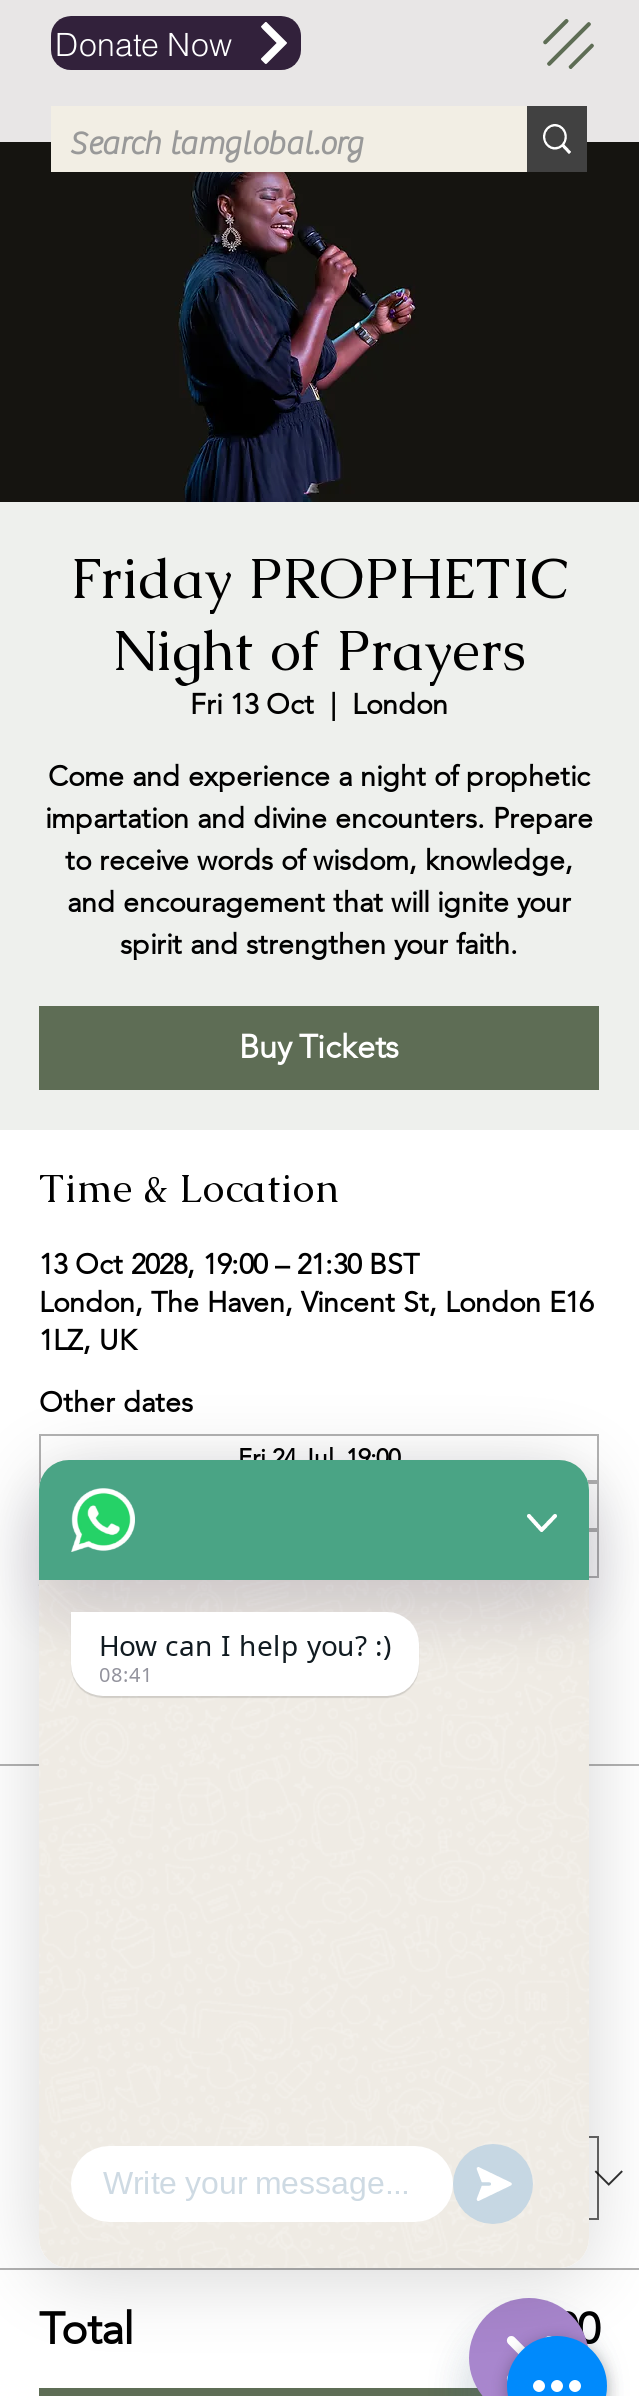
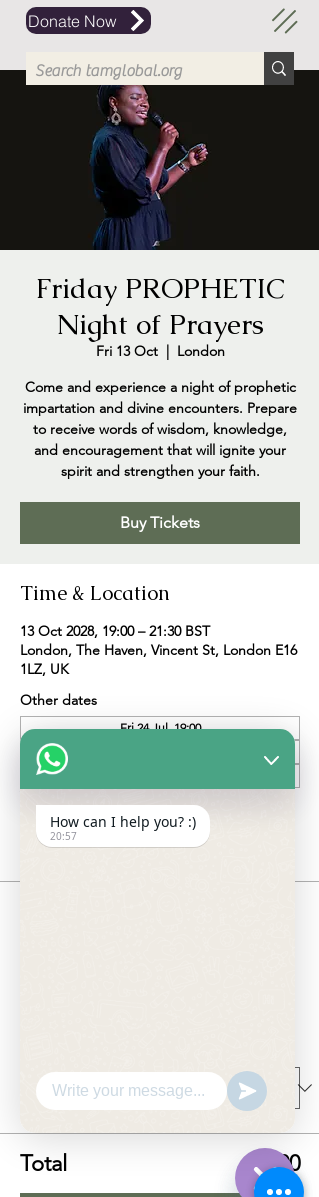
[99,1660,153,1688] 08:41 -> [50,829,77,843] 20:57

